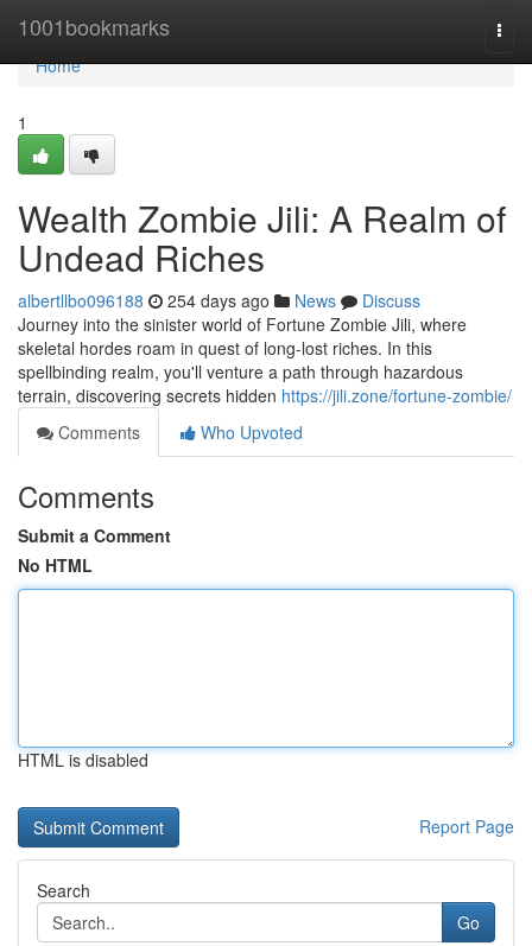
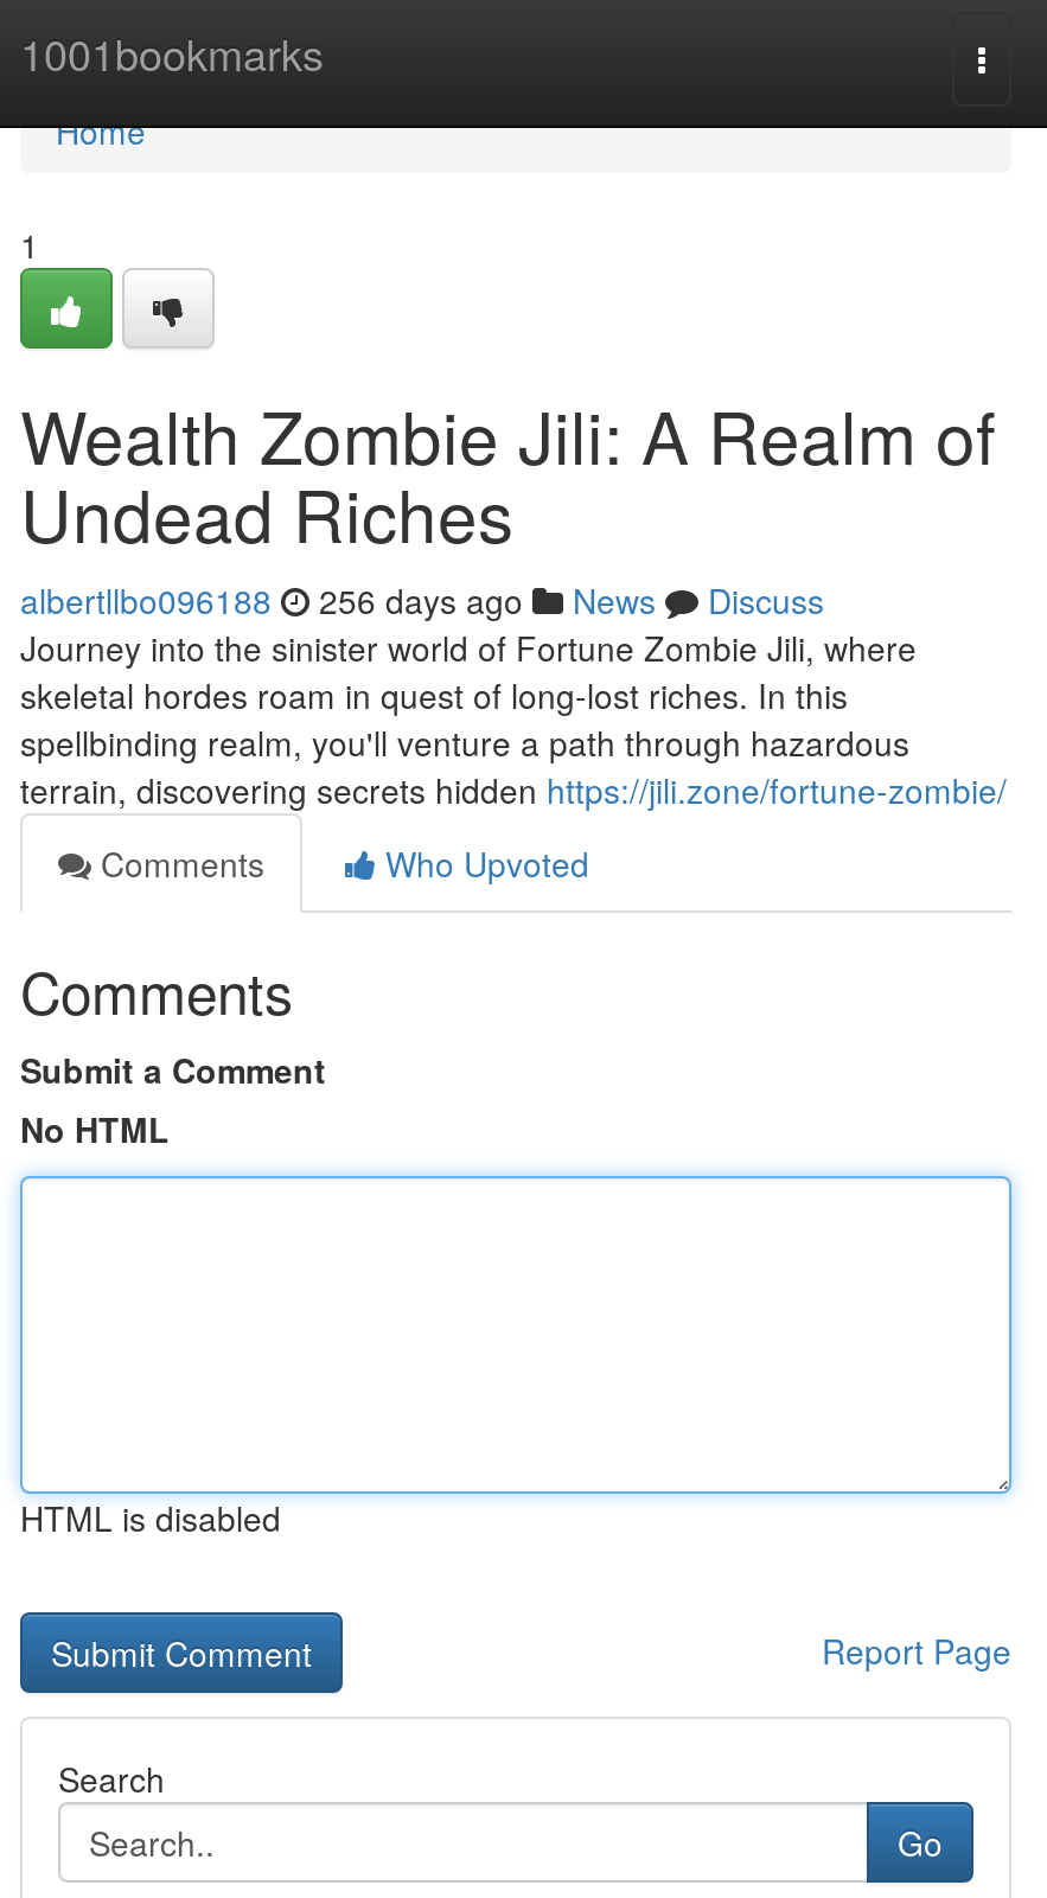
[18,288,420,312] albertllbo096188 254 days ago News Discuss -> [20,576,824,624] albertllbo096188 256 days ago News Discuss

